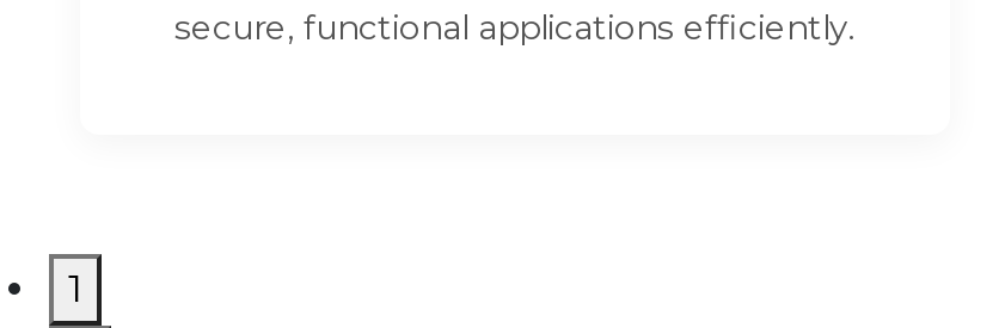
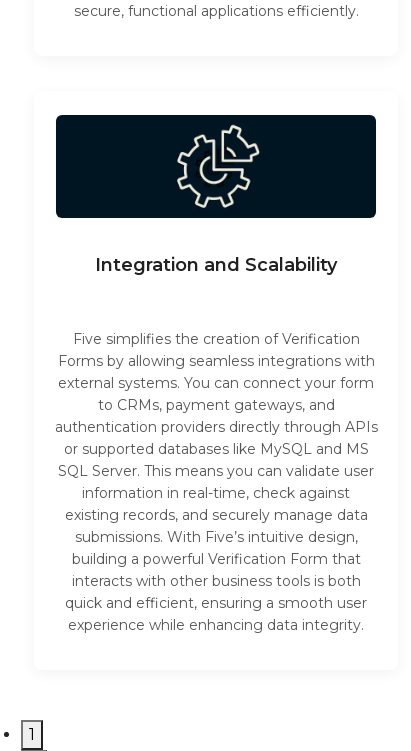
none -> [54,114,377,634] [image] | Integration and Scalability | Five simplifies the creation of Verification | Forms by allowing seamless integrations with | external systems. You can connect your form | to CRMs, payment gateways, and | authentication providers directly through APIs | or supported databases like MySQL and MS | SQL Server. This means you can validate user | information in real-time, check against | existing records, and securely manage data | submissions. With Five’s intuitive design, | building a powerful Verification Form that | interacts with other business tools is both | quick and efficient, ensuring a smooth user | experience while enhancing data integrity.

